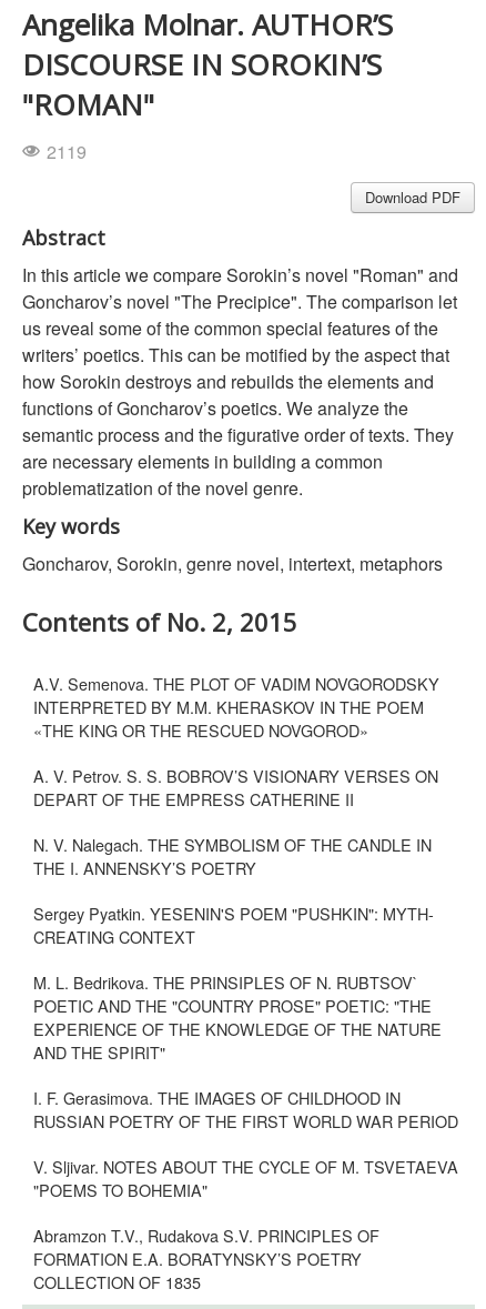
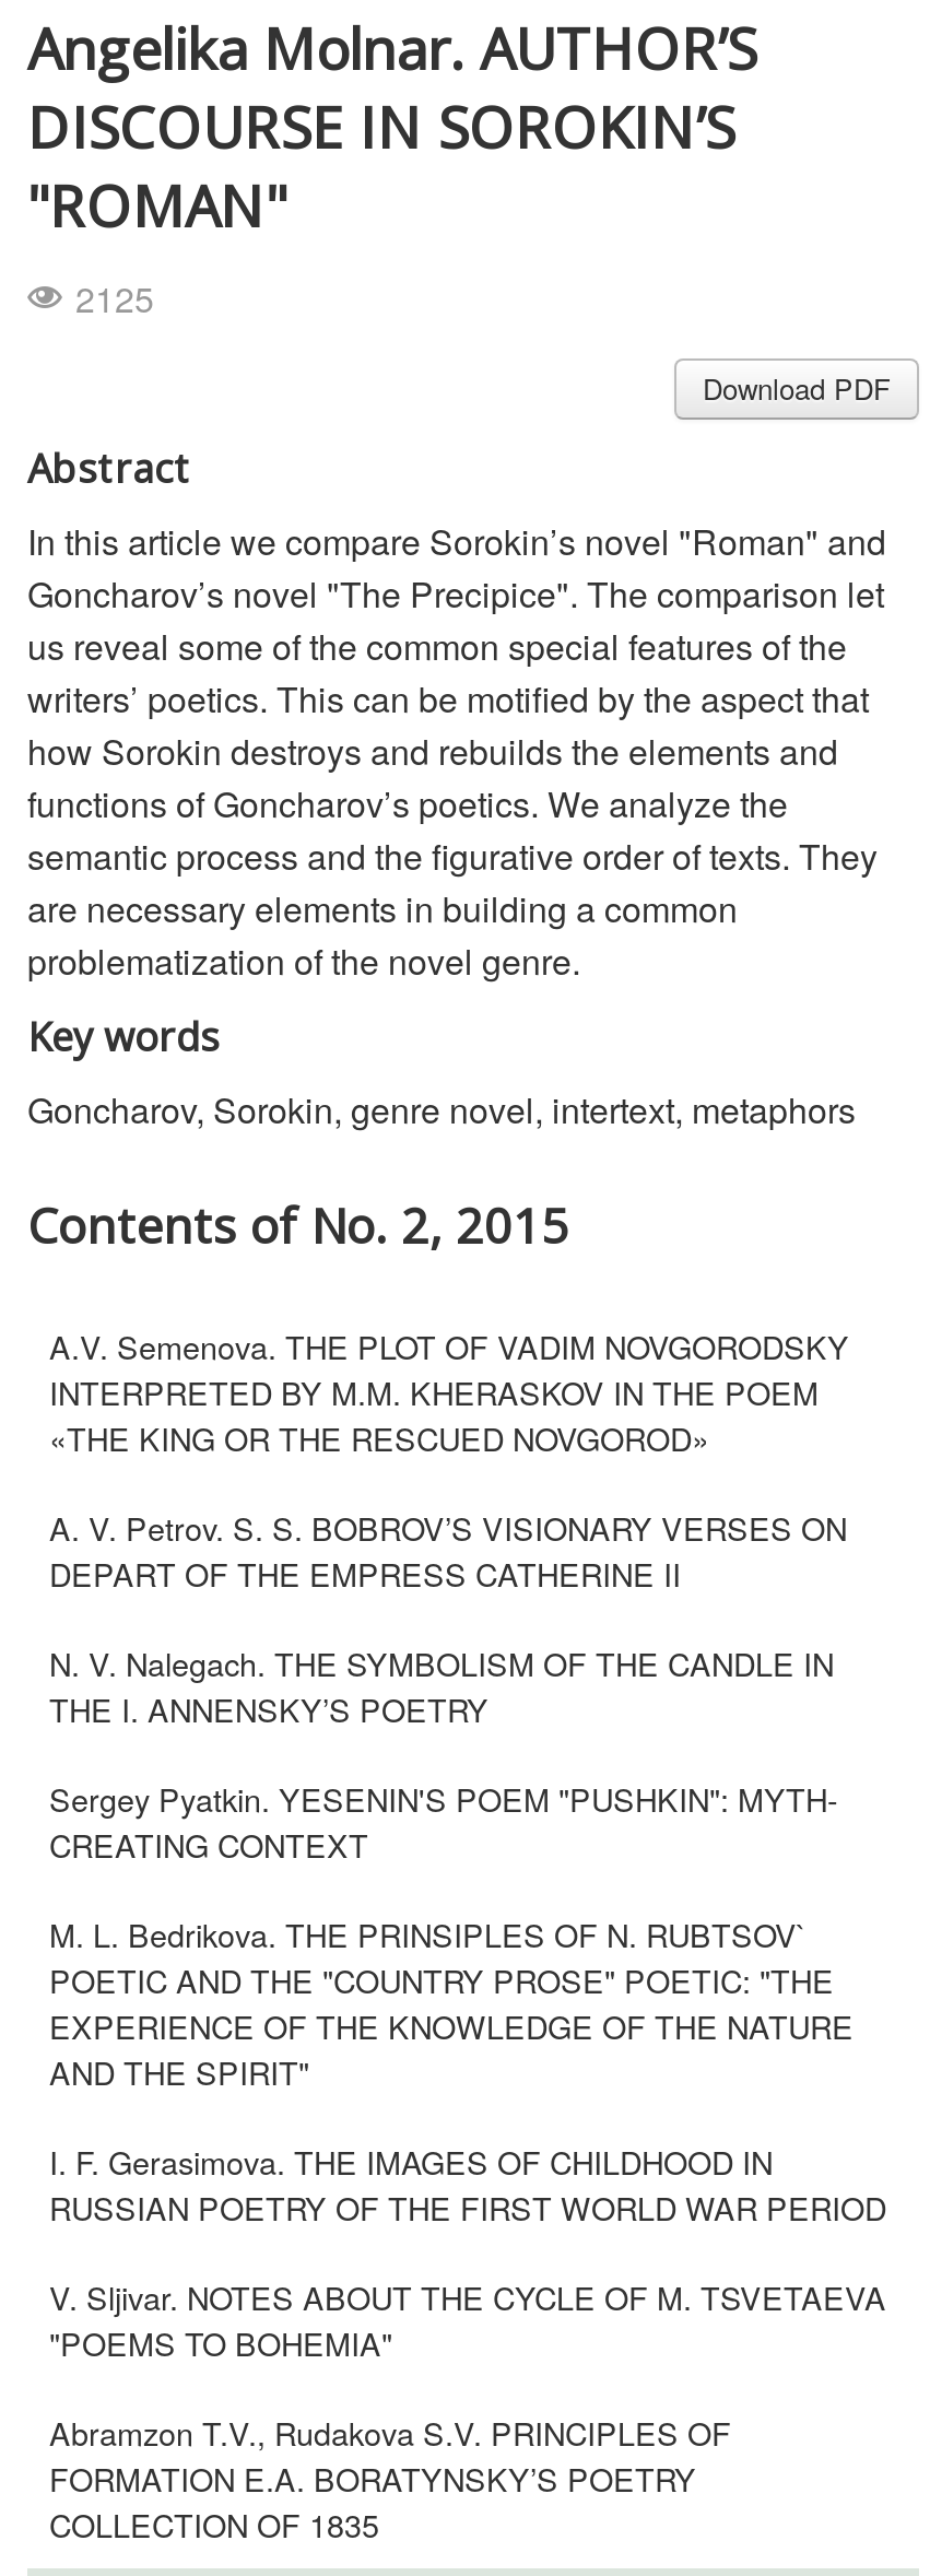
[47,139,87,164] 2119 -> [75,273,154,324] 2125

